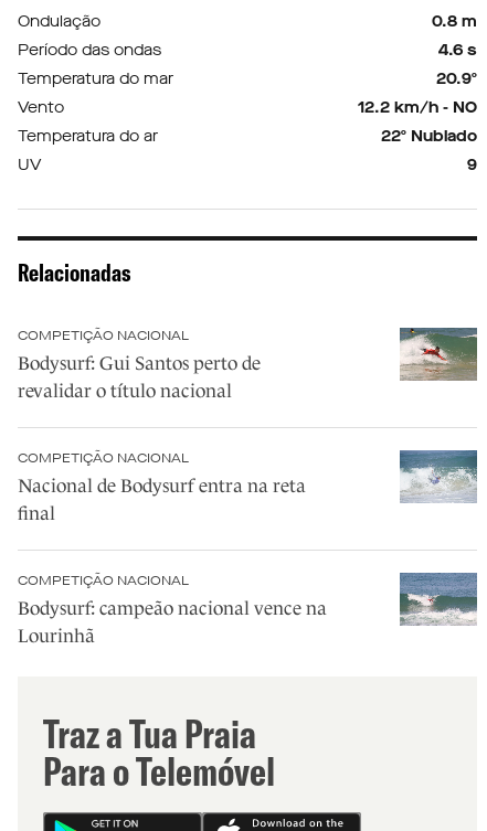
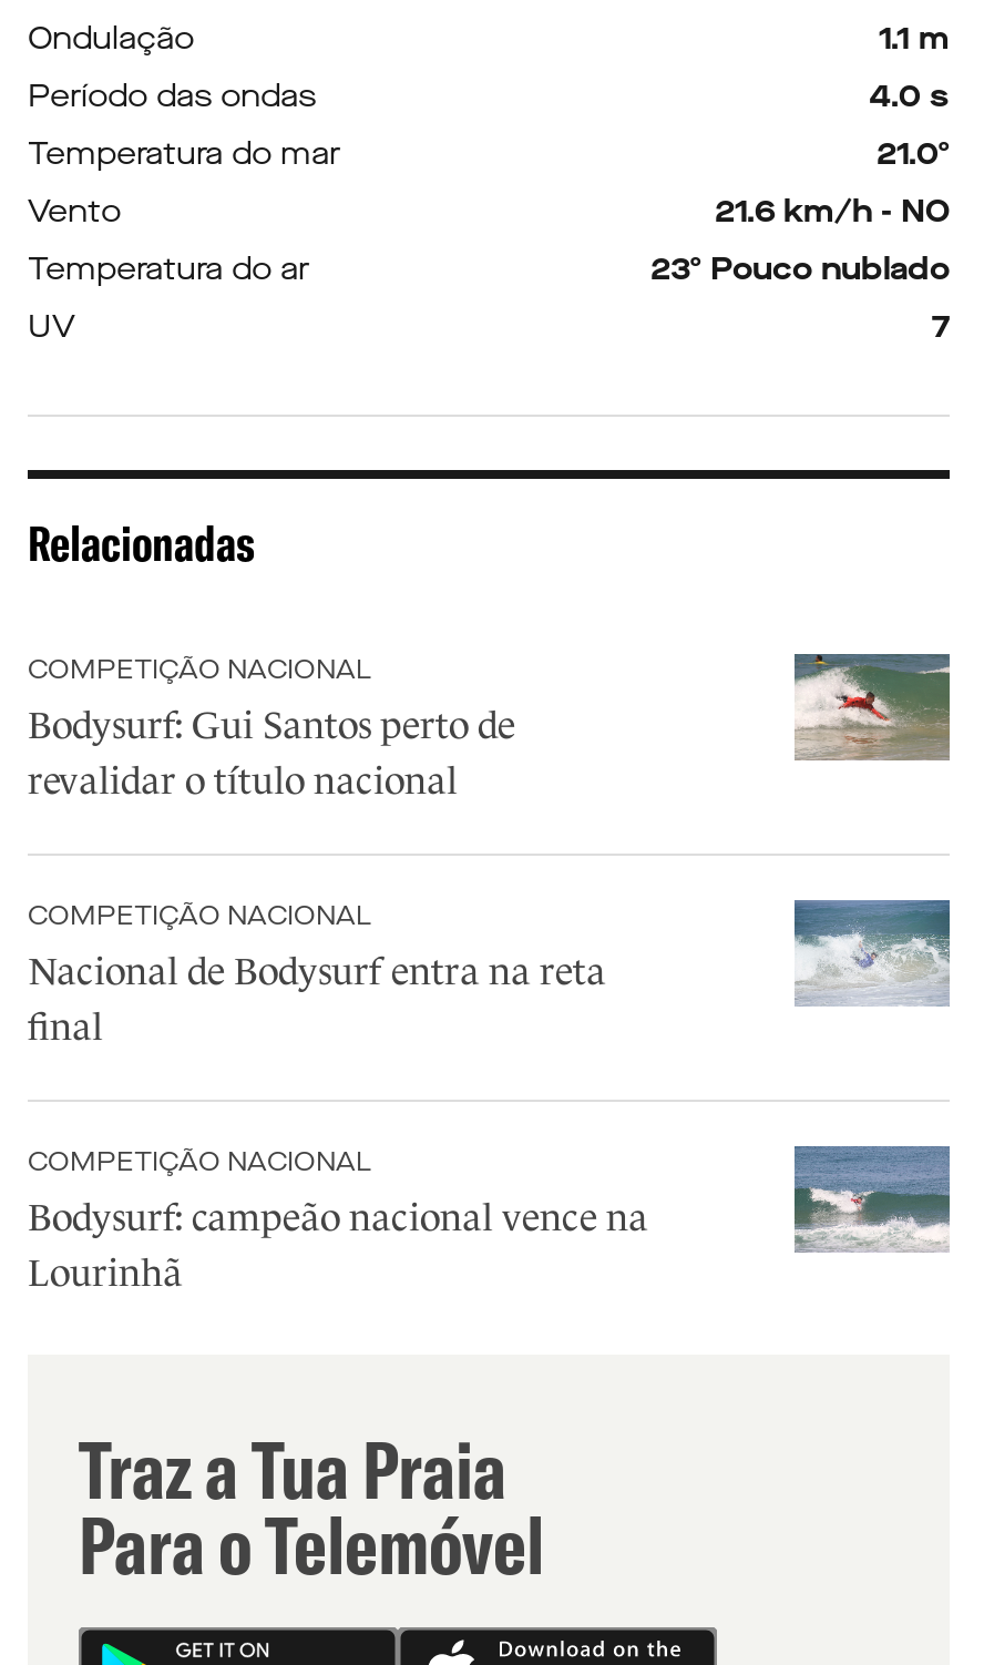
[432,11,477,32] 0.8 m -> [879,18,950,61] 1.1 m
[438,40,477,61] 4.6 s -> [870,76,950,118] 4.0 s
[436,69,477,90] 20.9º -> [877,134,950,176] 21.0º
[358,97,477,118] 12.2 km/h - NO -> [715,191,950,233] 21.6 km/h - NO
[381,126,477,147] 22º Nublado -> [650,249,950,291] 23º Pouco nublado
[467,155,477,176] 9 -> [932,307,950,349] 7

